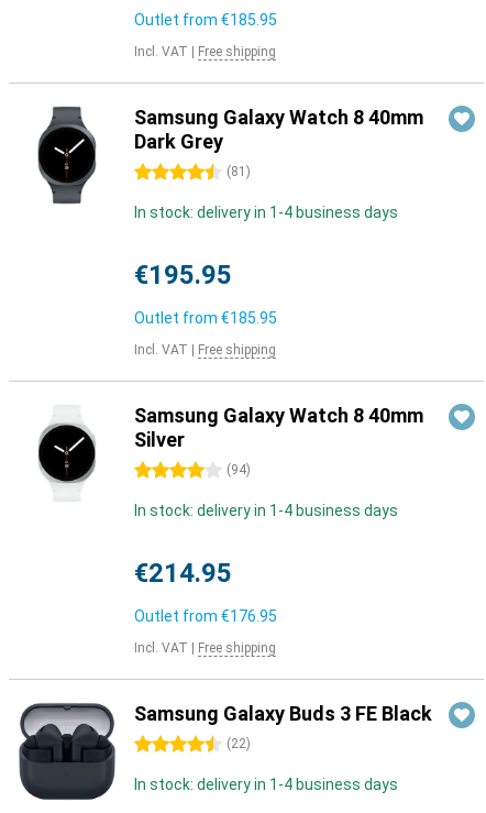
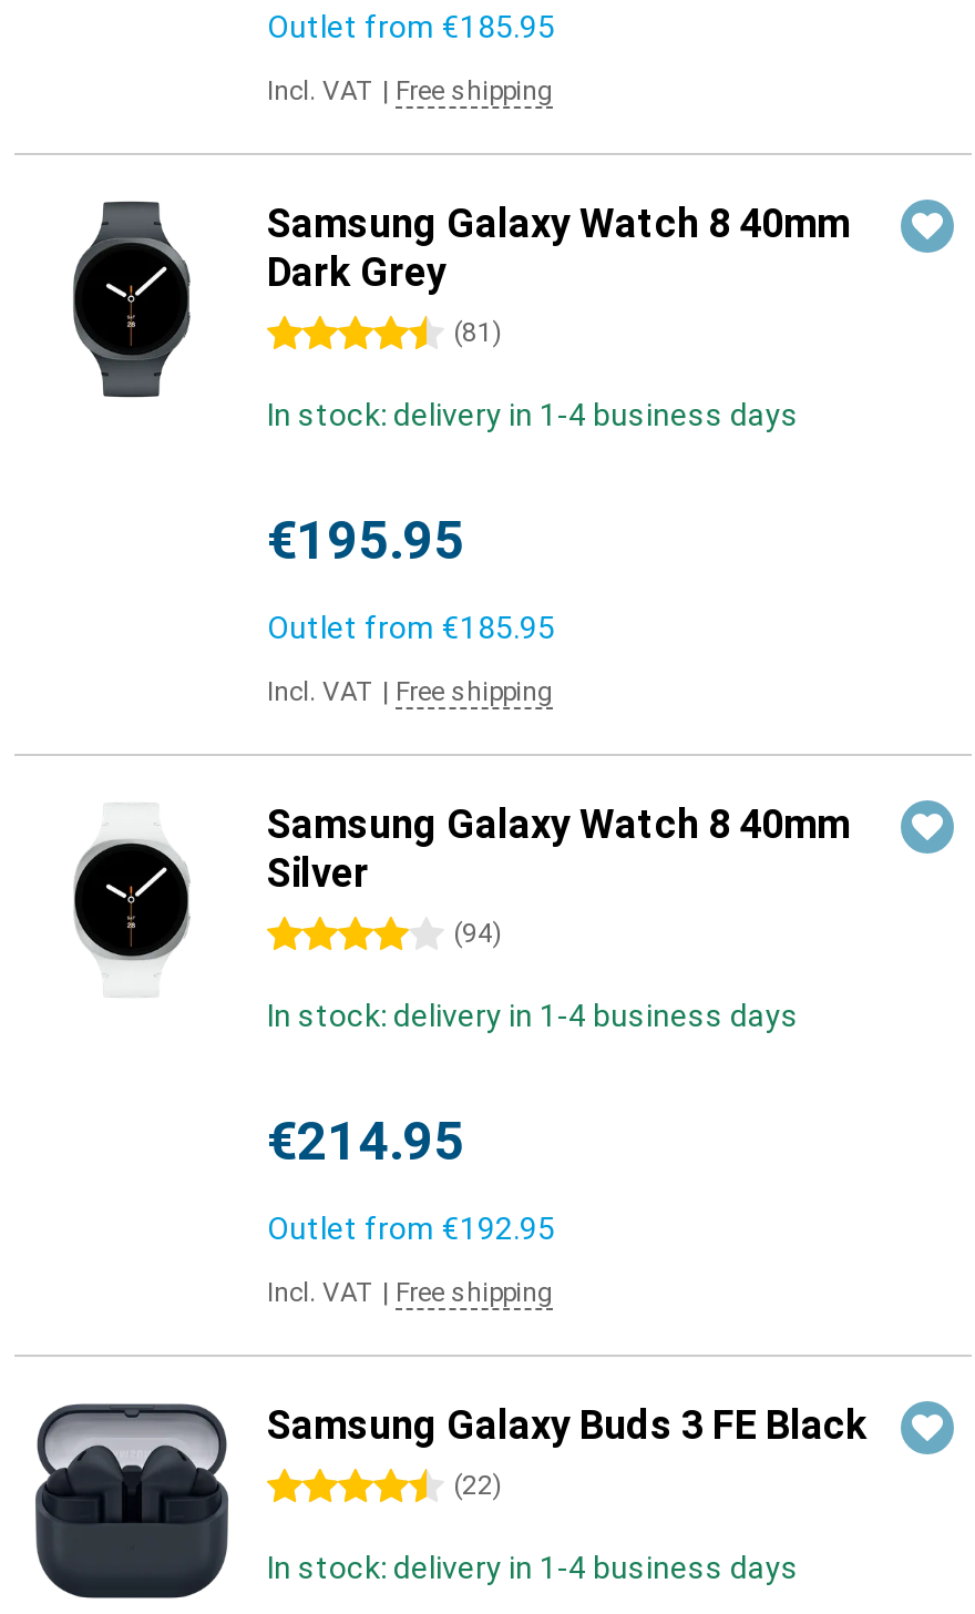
[134,607,277,625] Outlet from €176.95 -> [267,1210,555,1246] Outlet from €192.95

